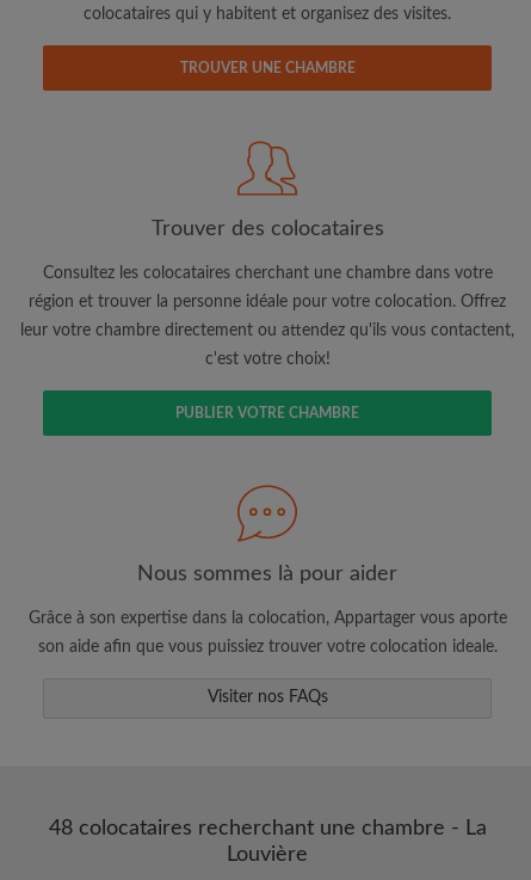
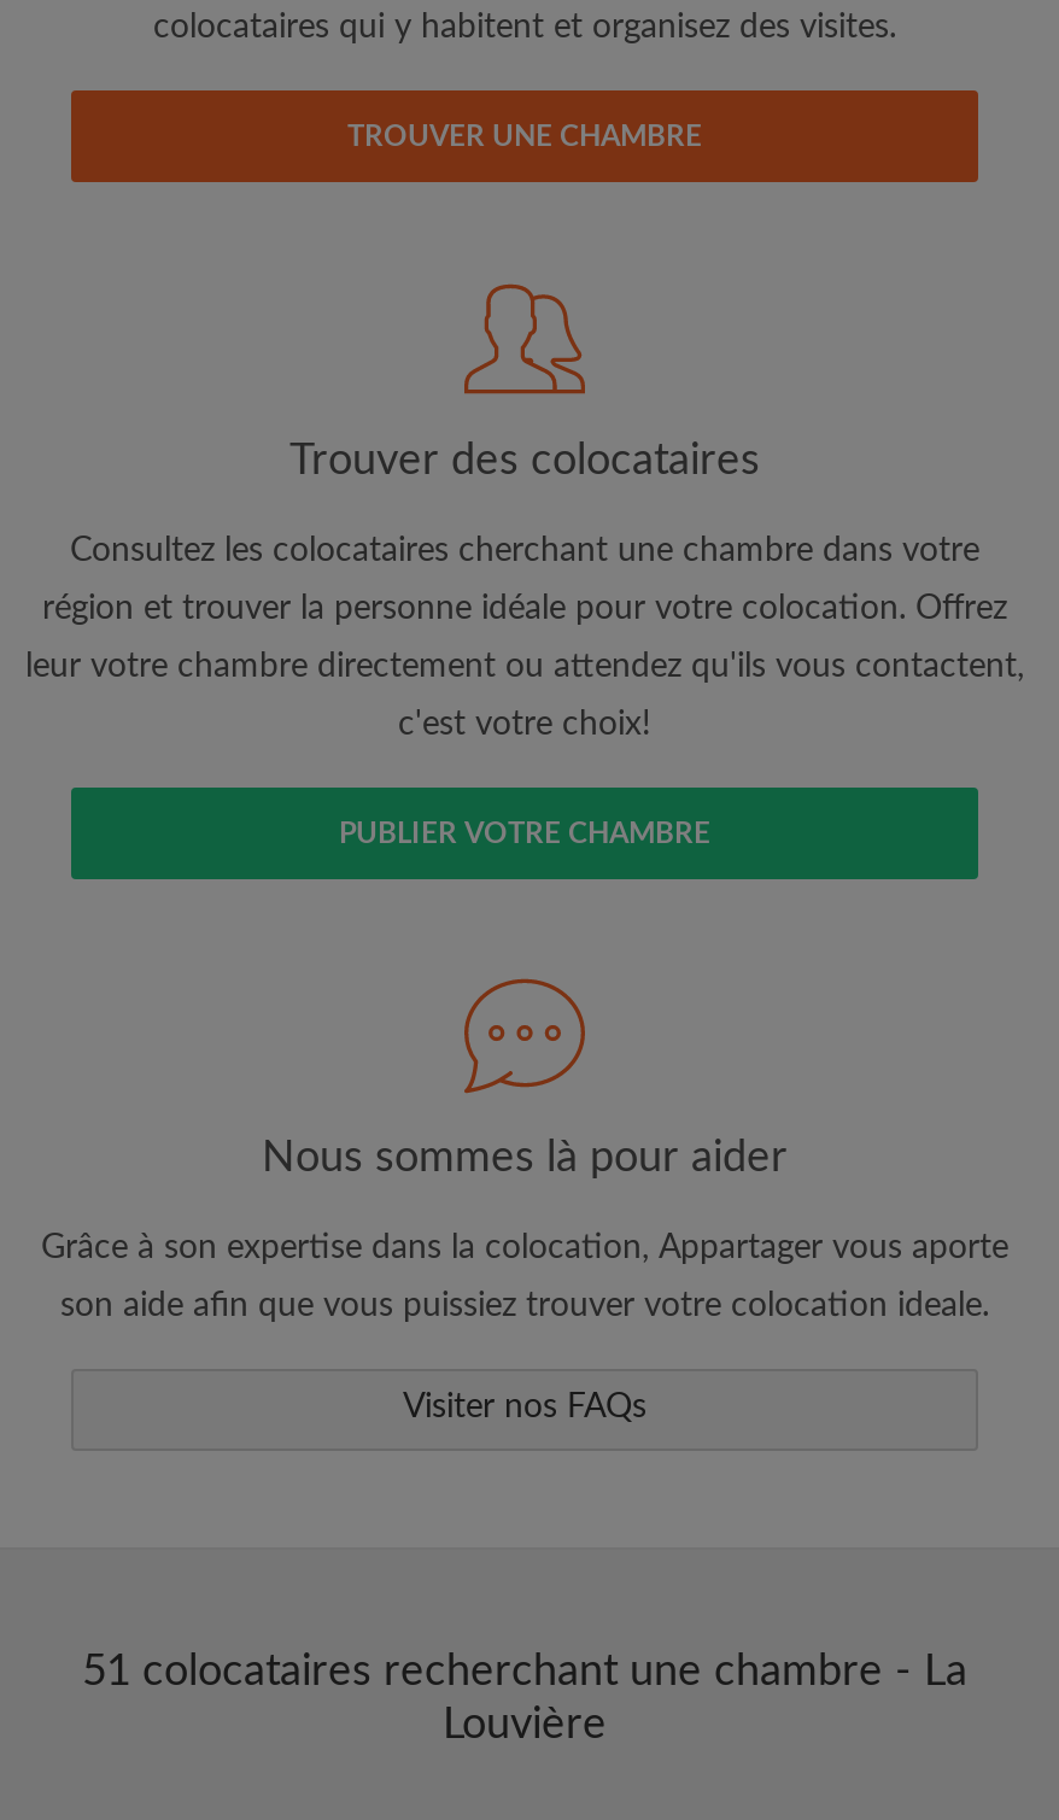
[48,818,486,839] 48 colocataires recherchant une chambre - La -> [82,1651,967,1695] 51 colocataires recherchant une chambre - La

